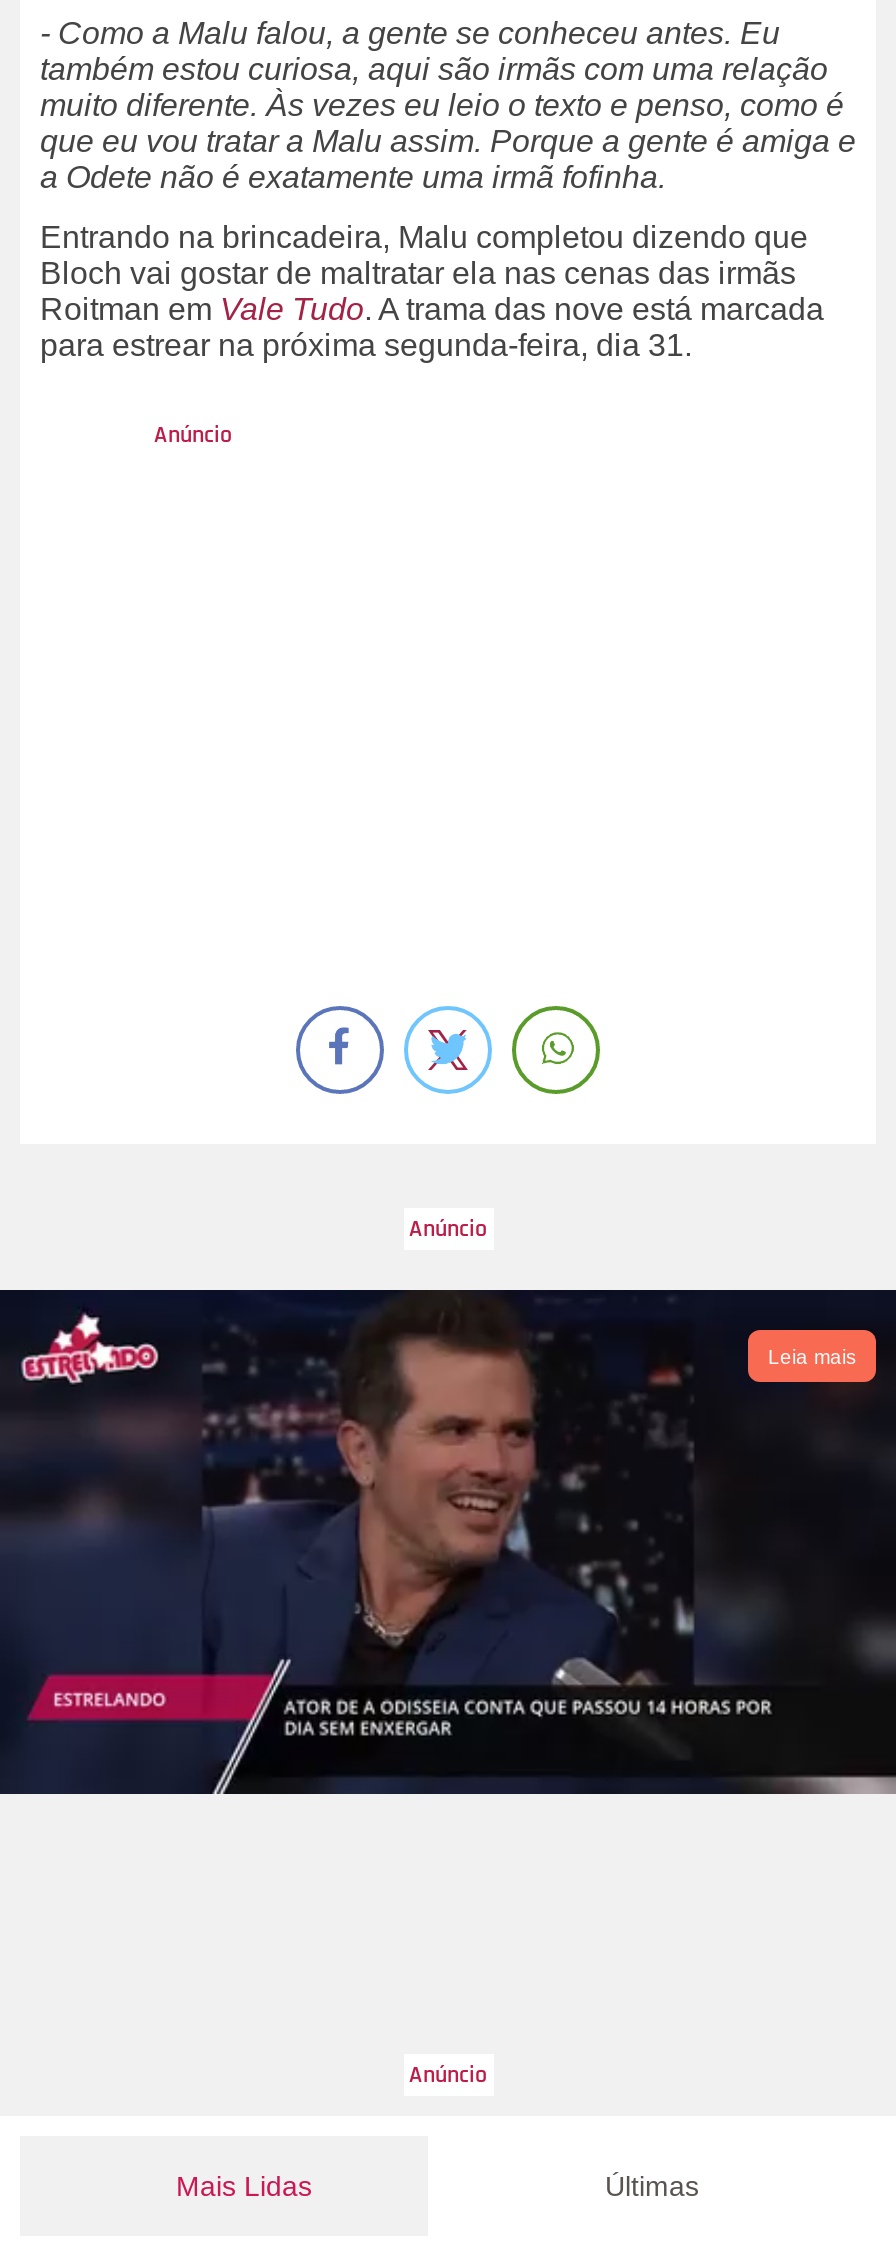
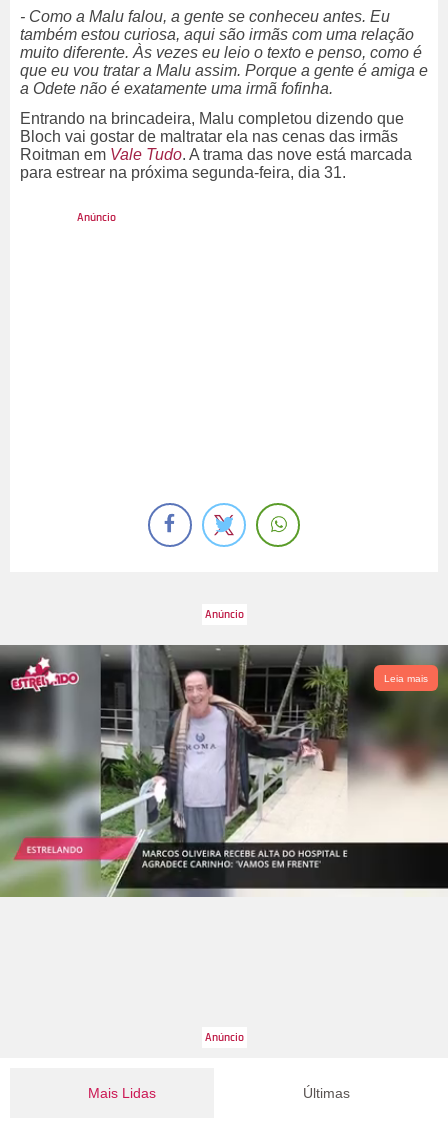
[6,1288,890,1796] [image] -> [3,644,445,898] [image]

